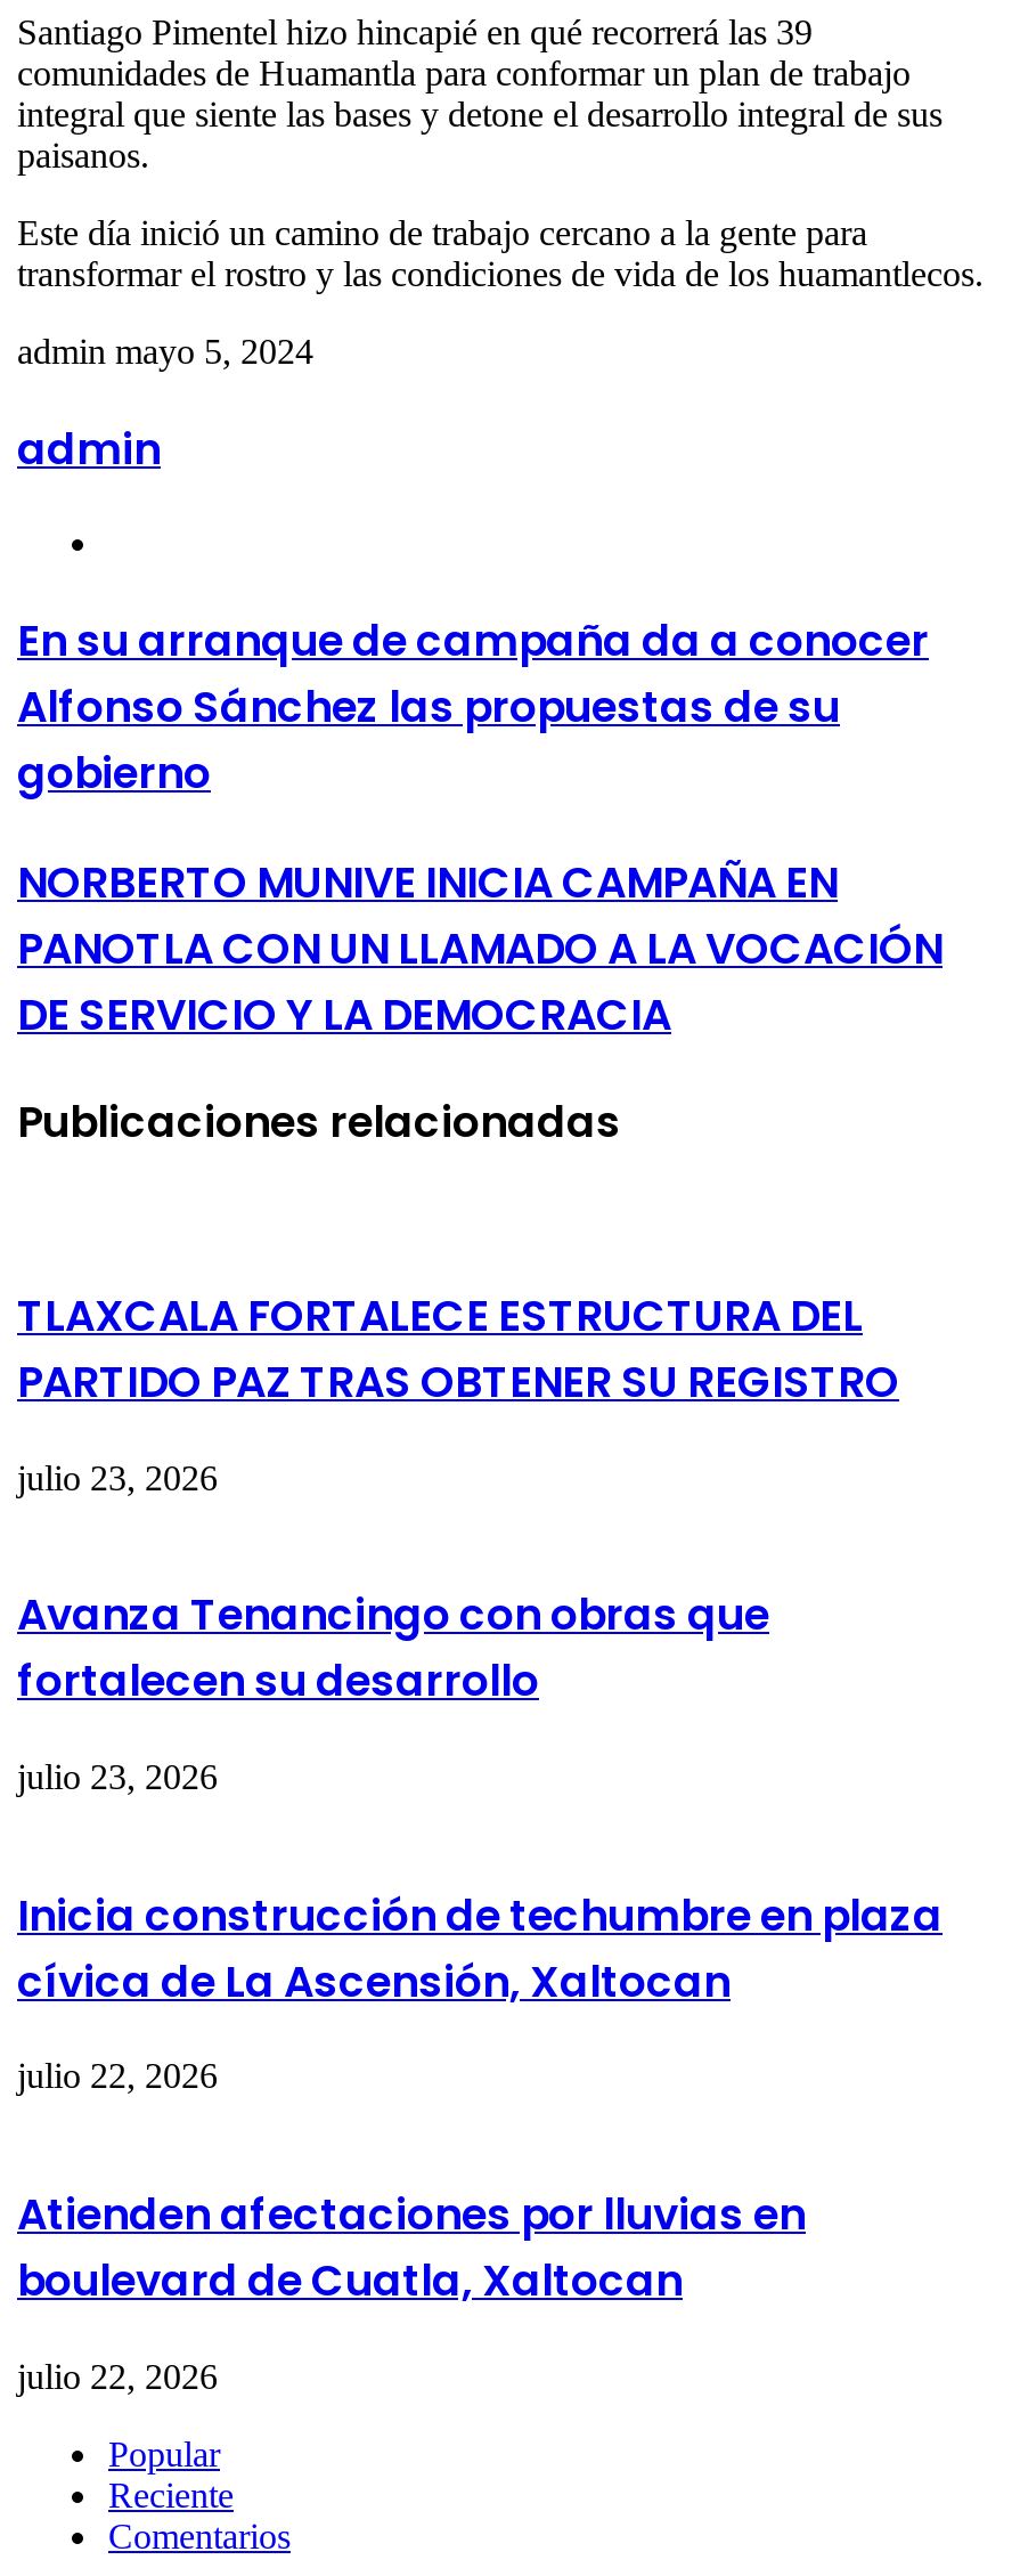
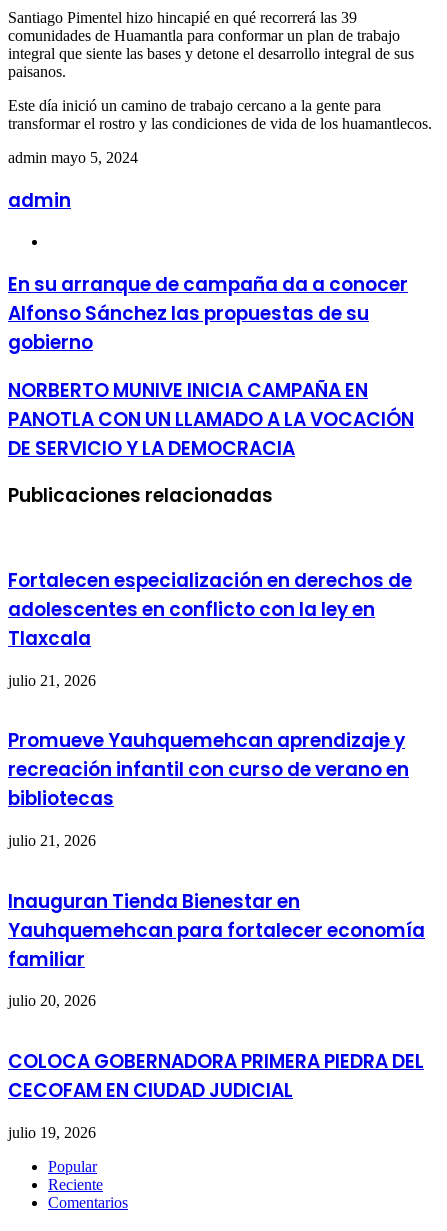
[17,1285,899,1412] TLAXCALA FORTALECE ESTRUCTURA DEL | PARTIDO PAZ TRAS OBTENER SU REGISTRO -> [8,567,412,652] Fortalecen especialización en derechos de | adolescentes en conflicto con la ley en | Tlaxcala
[17,1458,218,1496] julio 23, 2026 -> [8,672,96,689] julio 21, 2026
[17,1585,769,1712] Avanza Tenancingo con obras que | fortalecen su desarrollo -> [8,727,409,812] Promueve Yauhquemehcan aprendizaje y | recreación infantil con curso de verano en | bibliotecas
[17,1757,218,1796] julio 23, 2026 -> [8,832,96,849] julio 21, 2026
[17,1884,943,2012] Inicia construcción de techumbre en plaza | cívica de La Ascensión, Xaltocan -> [8,888,425,973] Inauguran Tienda Bienestar en | Yauhquemehcan para fortalecer economía | familiar
[17,2057,218,2096] julio 22, 2026 -> [8,992,96,1009] julio 20, 2026
[17,2184,806,2312] Atienden afectaciones por lluvias en | boulevard de Cuatla, Xaltocan -> [8,1048,424,1104] COLOCA GOBERNADORA PRIMERA PIEDRA DEL | CECOFAM EN CIUDAD JUDICIAL
[17,2357,218,2396] julio 22, 2026 -> [8,1124,96,1141] julio 19, 2026

